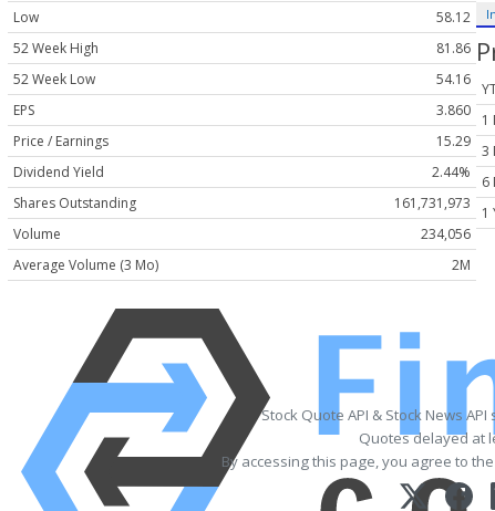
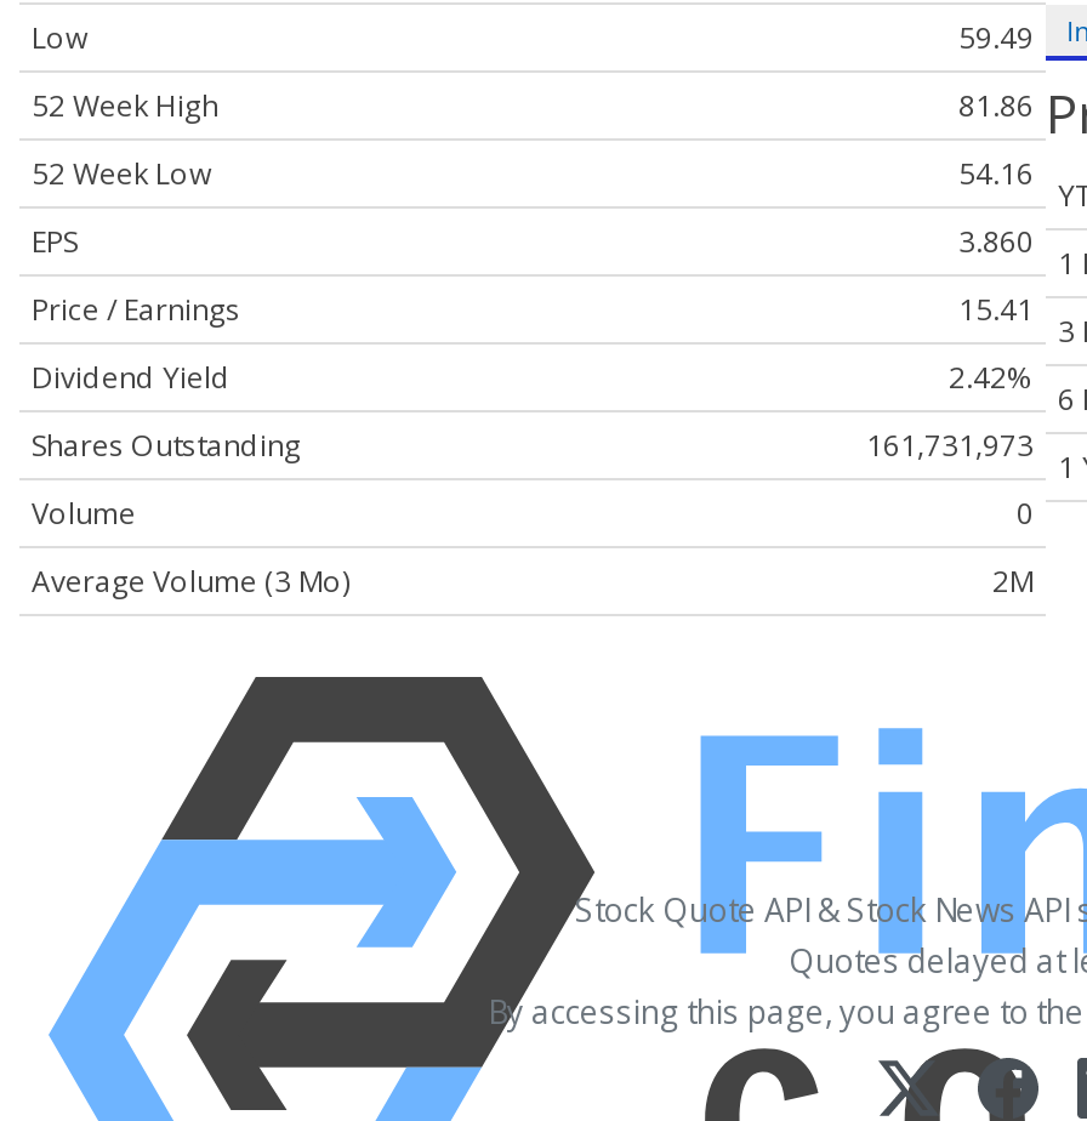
[436,8,471,27] 58.12 -> [958,18,1034,59] 59.49
[436,132,471,151] 15.29 -> [958,289,1034,331] 15.41
[432,163,471,182] 2.44% -> [949,357,1034,399] 2.42%
[421,225,471,244] 234,056 -> [1017,493,1034,535] 0

